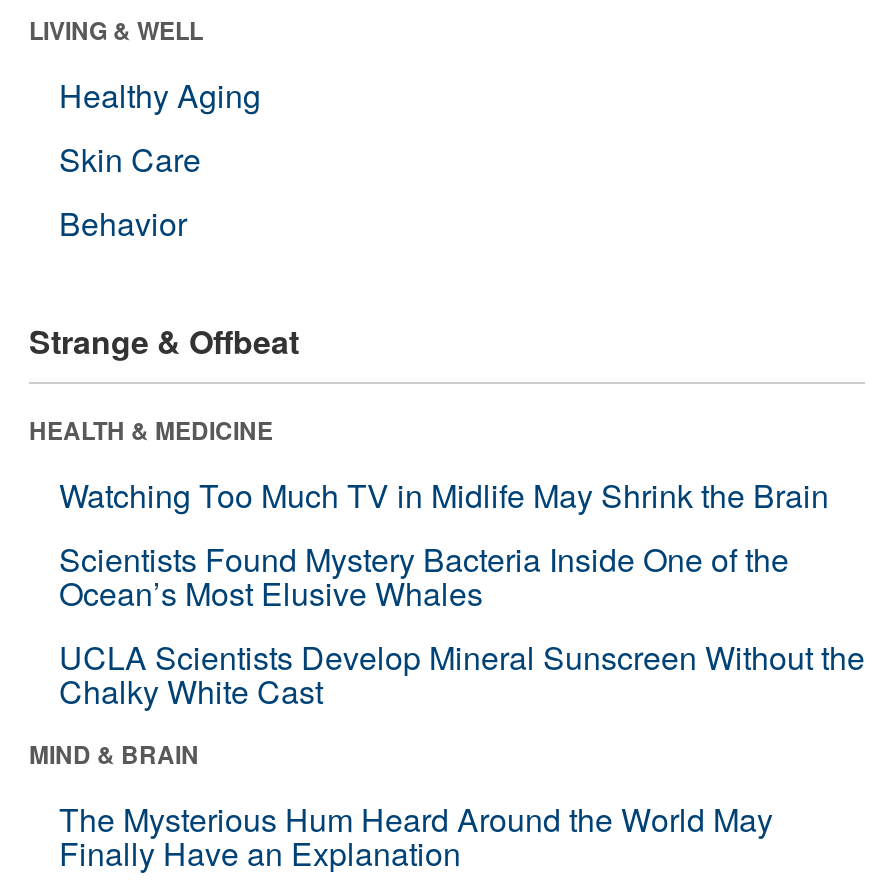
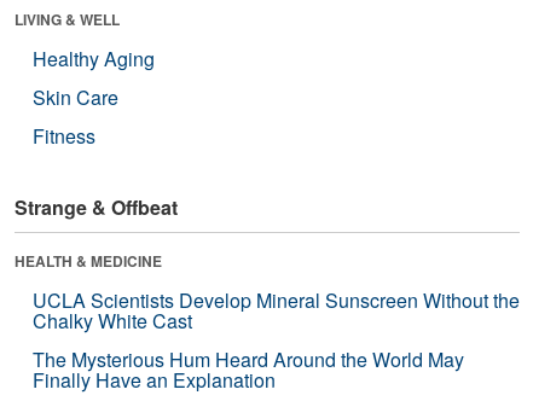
[59,200,187,246] Behavior -> [33,122,95,150] Fitness
[59,472,829,616] Watching Too Much TV in Midlife May Shrink the Brain | Scientists Found Mystery Bacteria Inside One of the | Ocean’s Most Elusive Whales -> none
[29,736,199,772] MIND & BRAIN -> none

